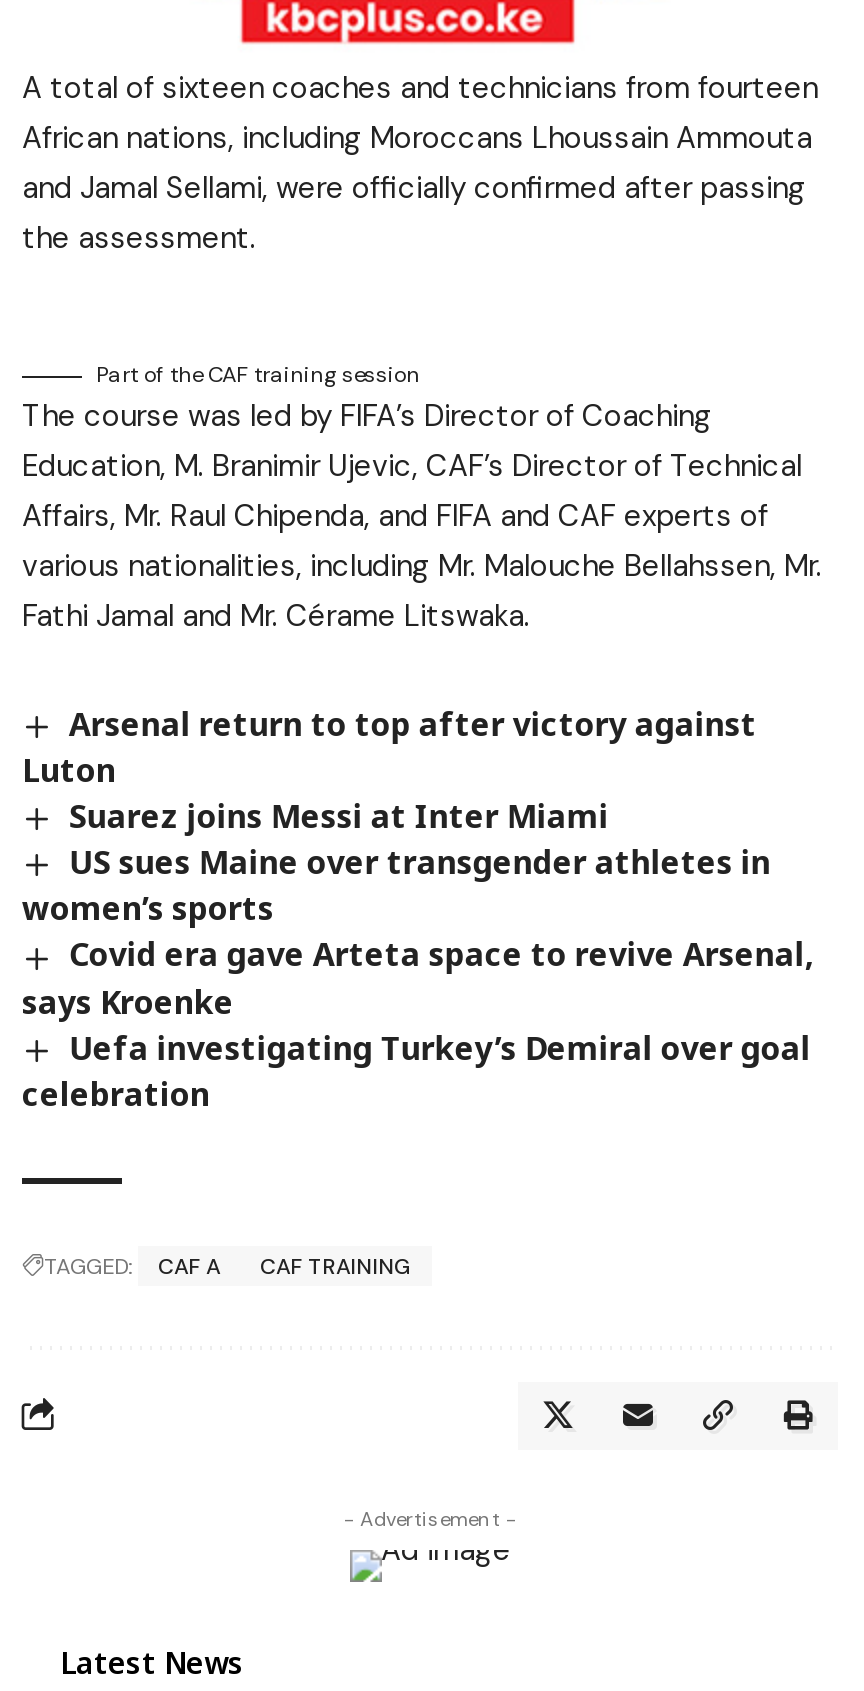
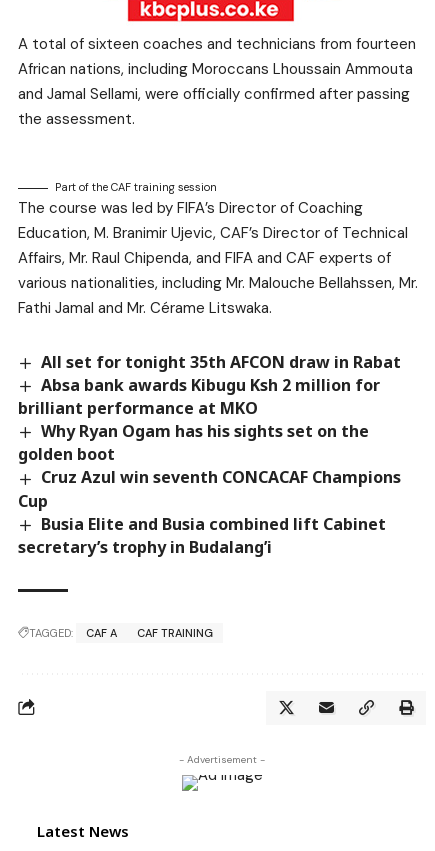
[22,702,815,1115] Arsenal return to top after victory against | Luton | Suarez joins Messi at Inter Miami | US sues Maine over transgender athletes in | women’s sports | Covid era gave Arteta space to revive Arsenal, | says Kroenke | Uefa investigating Turkey’s Demiral over goal | celebration -> [18,351,401,558] All set for tonight 35th AFCON draw in Rabat | Absa bank awards Kibugu Ksh 2 million for | brilliant performance at MKO | Why Ryan Ogam has his sights set on the | golden boot | Cruz Azul win seventh CONCACAF Champions | Cup | Busia Elite and Busia combined lift Cabinet | secretary’s trophy in Budalang’i

